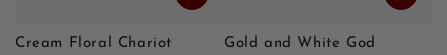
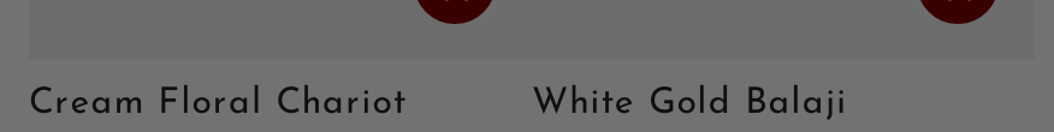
[224,36,376,51] Gold and White God -> [532,86,848,122] White Gold Balaji

